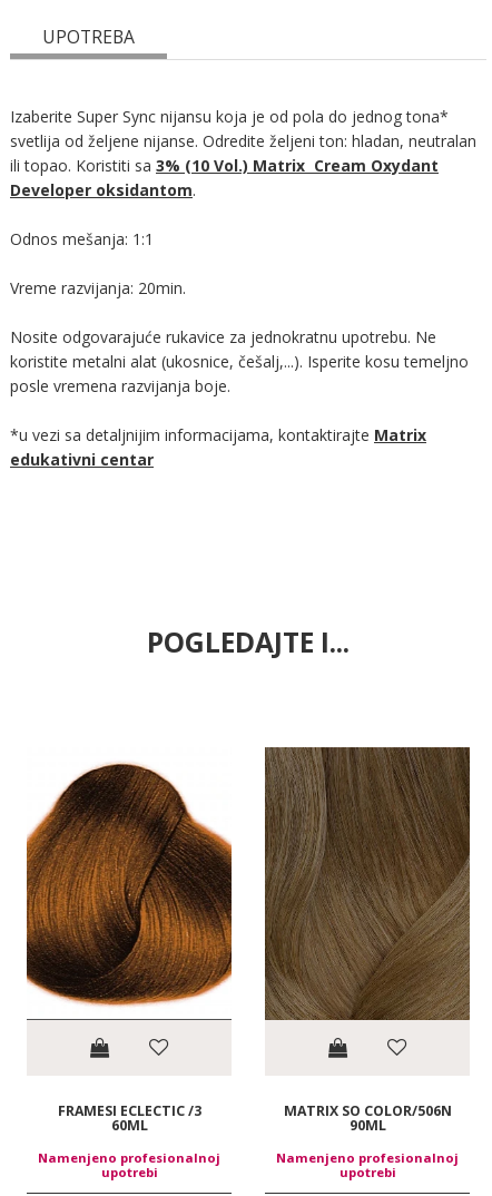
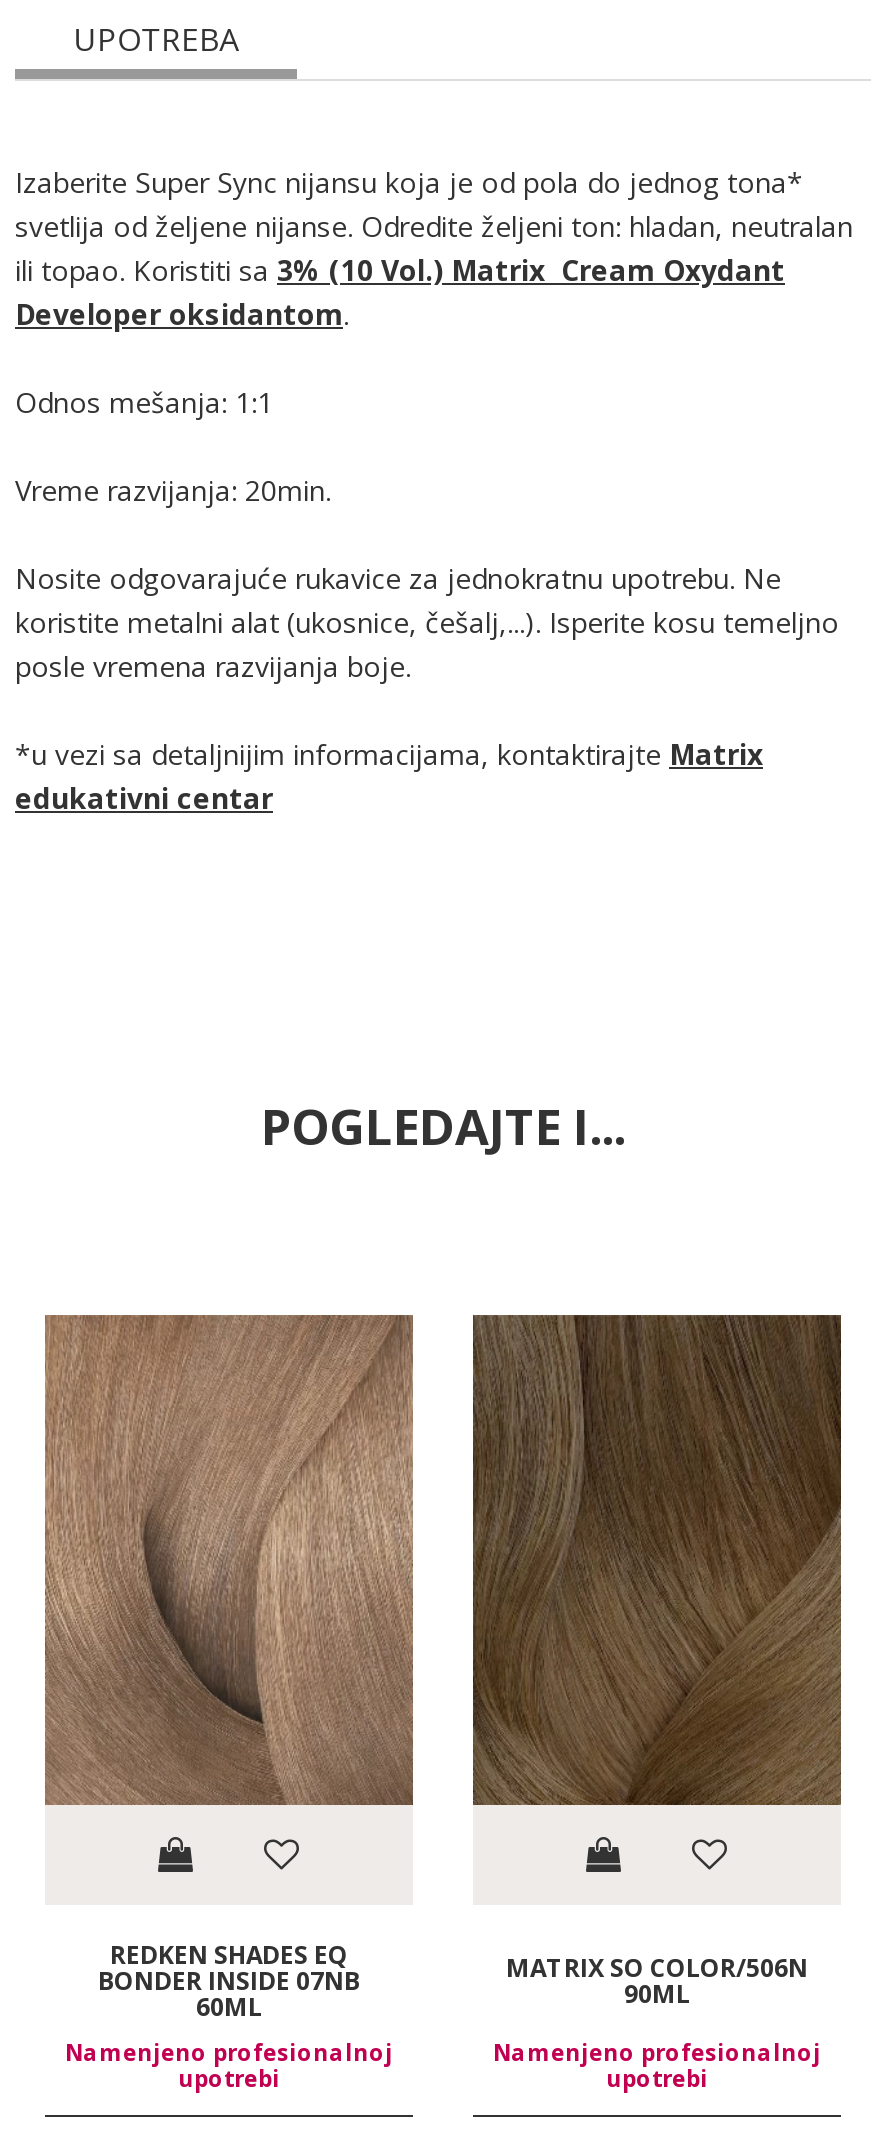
[26,747,233,1020] [image] -> [43,1313,415,1805] [image]
[57,1101,201,1120] FRAMESI ECLECTIC /3 -> [98,1938,360,1998] REDKEN SHADES EQ | BONDER INSIDE 07NB

